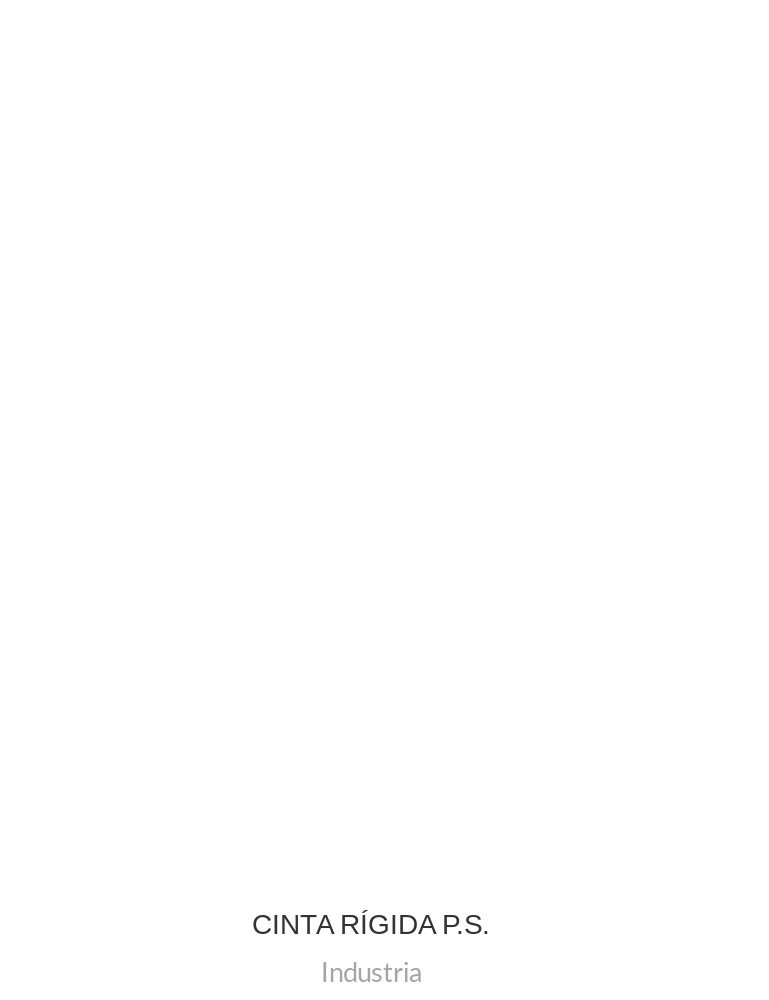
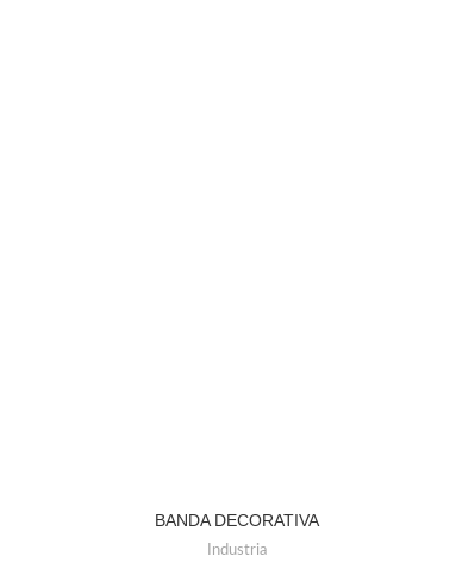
[252,908,490,940] CINTA RÍGIDA P.S. -> [155,511,319,530] BANDA DECORATIVA

